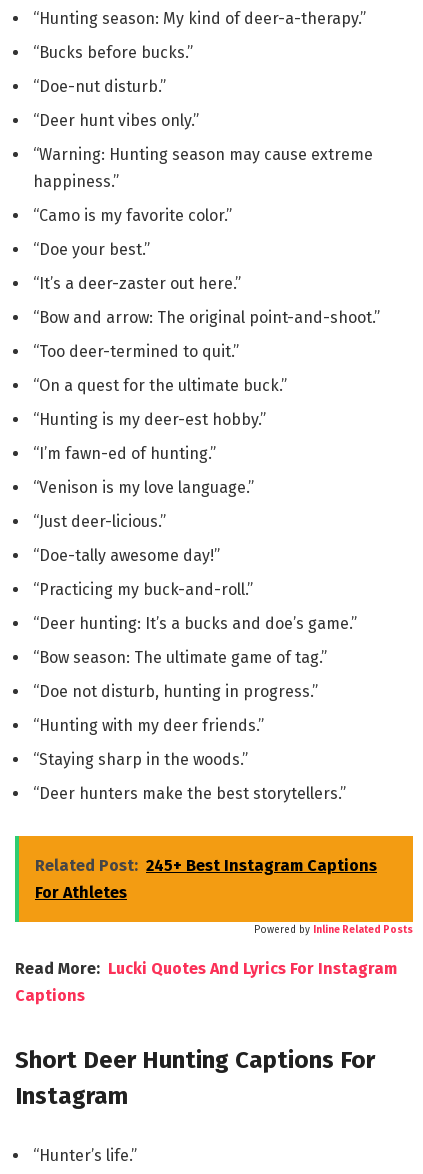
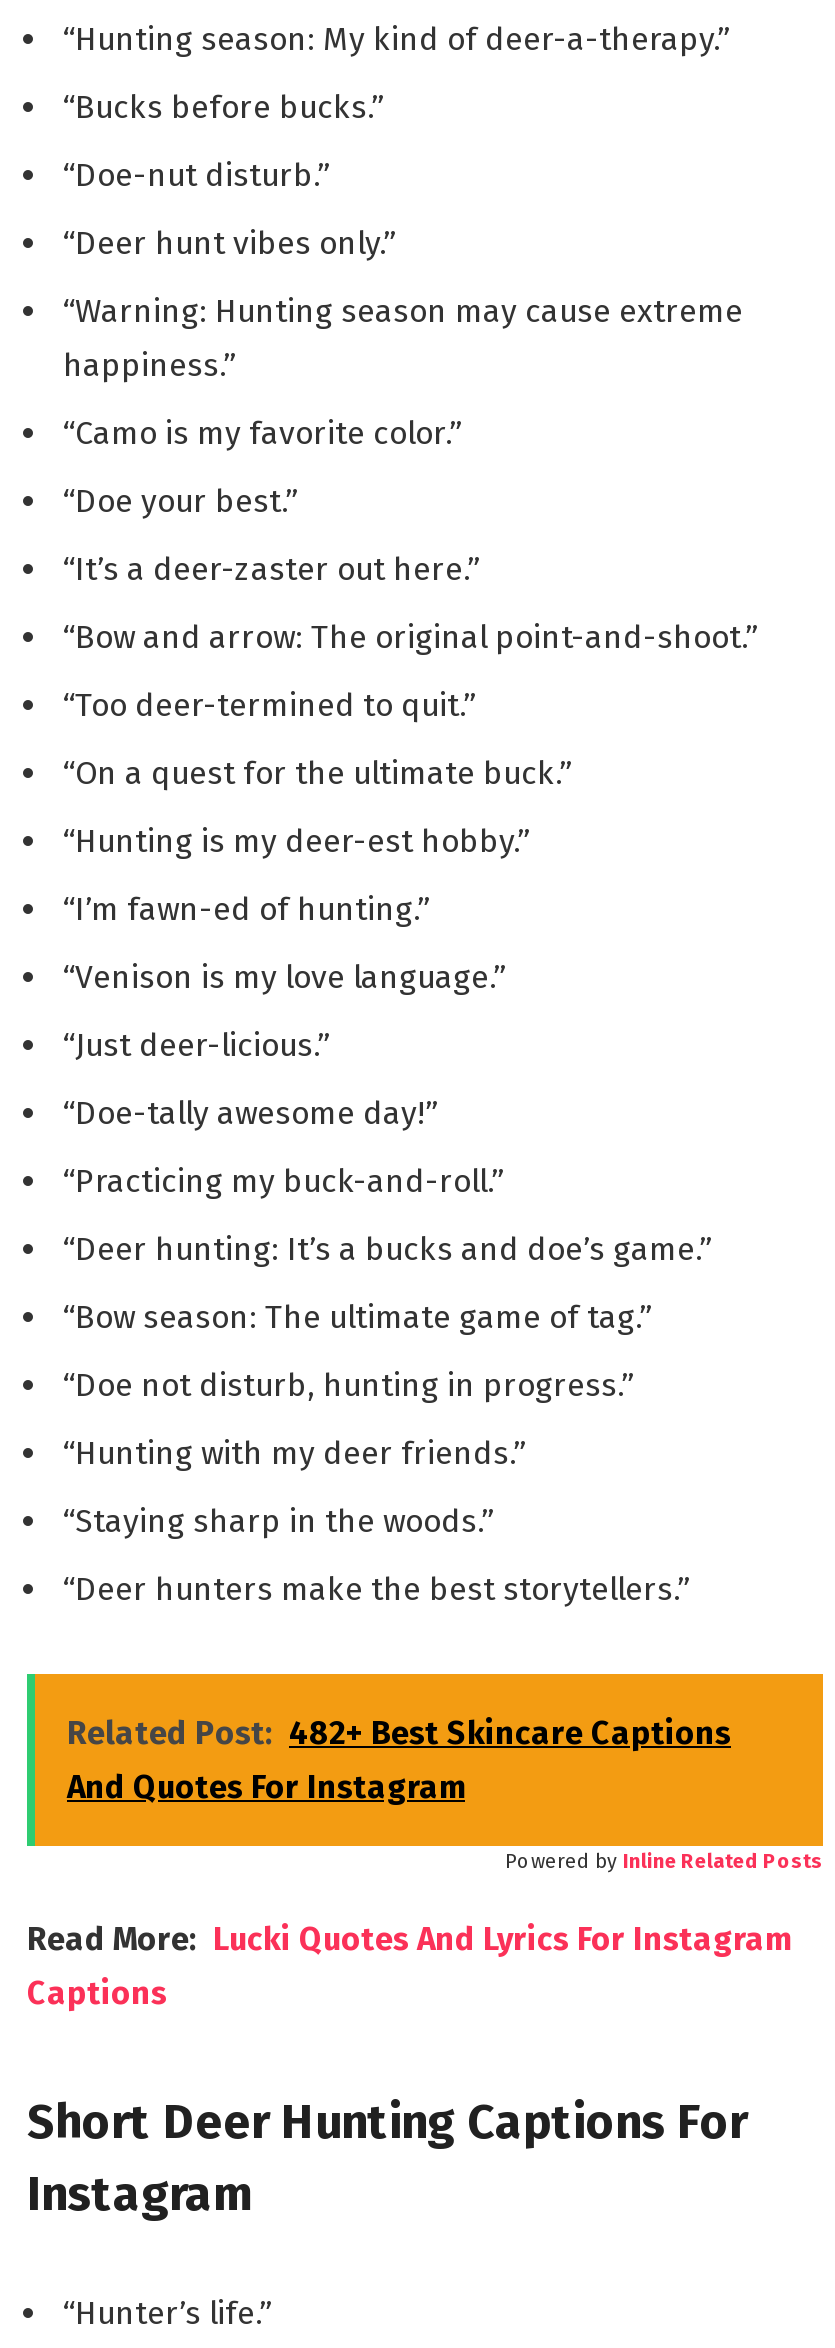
[35,856,377,902] Related Post: 245+ Best Instagram Captions | For Athletes -> [67,1714,731,1806] Related Post: 482+ Best Skincare Captions | And Quotes For Instagram

